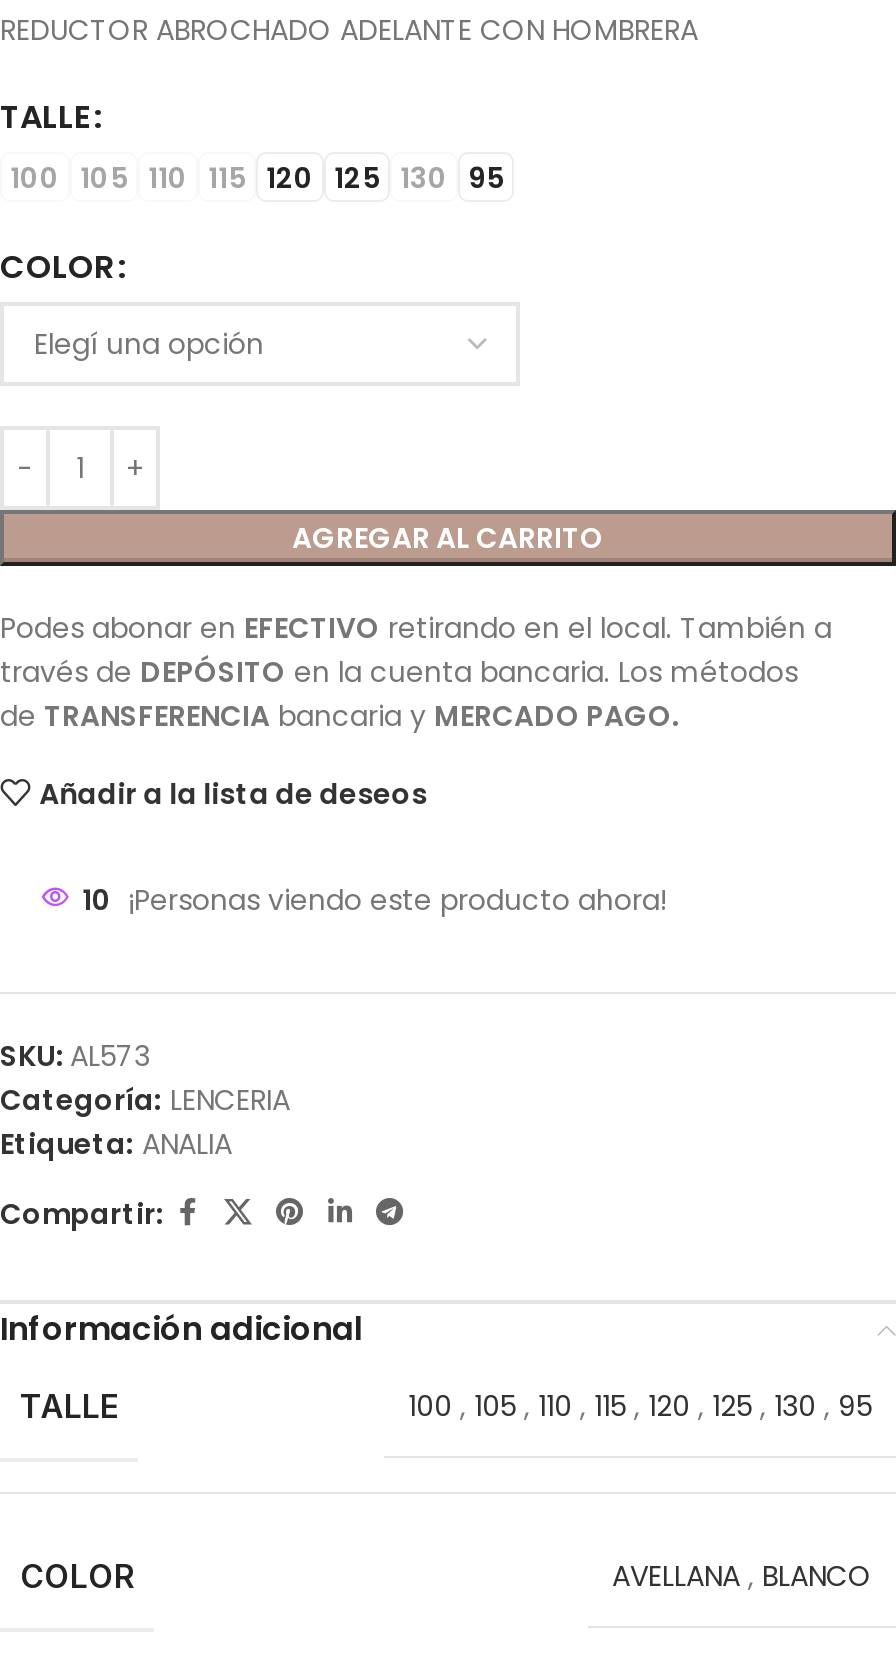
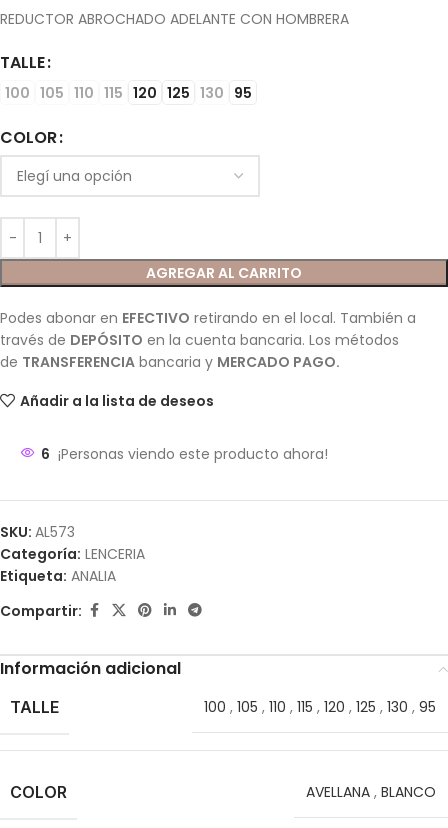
[82,881,668,921] 10 ¡Personas viendo este producto ahora! -> [41,444,328,464] 6 ¡Personas viendo este producto ahora!

